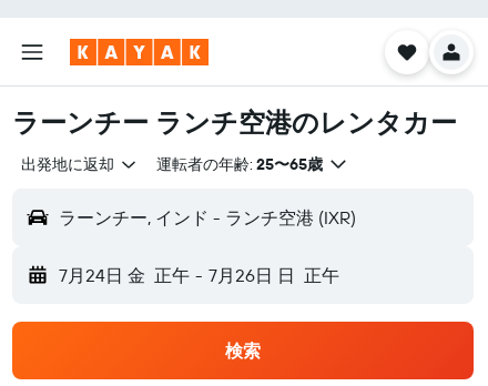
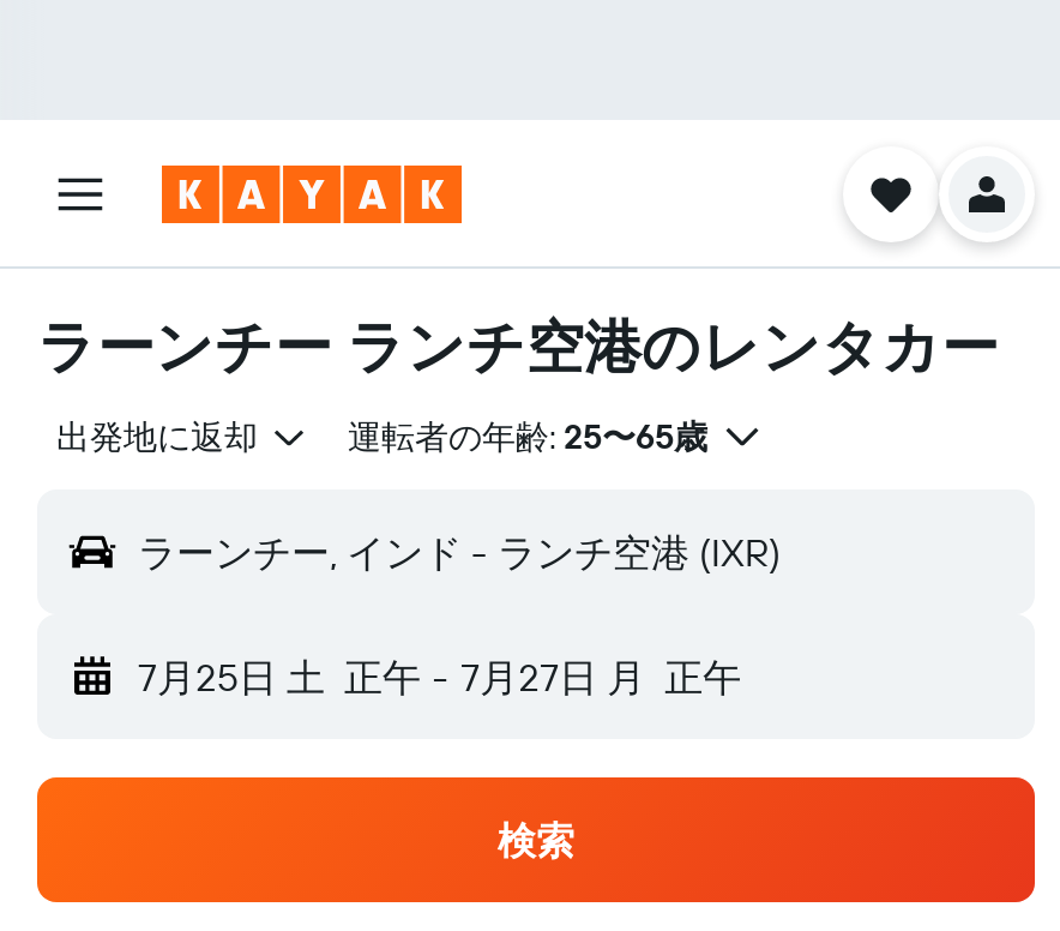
[59,264,339,286] 7月24日 金 正午 - 7月26日 日 正午 -> [138,653,741,701] 7月25日 土 正午 - 7月27日 月 正午

